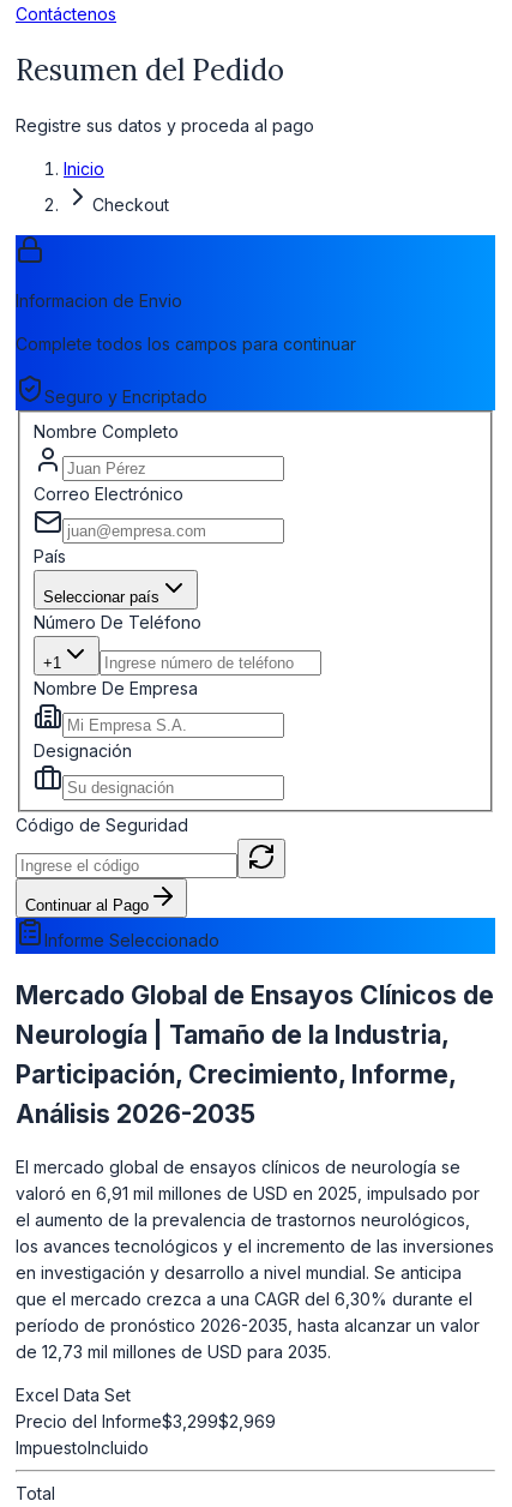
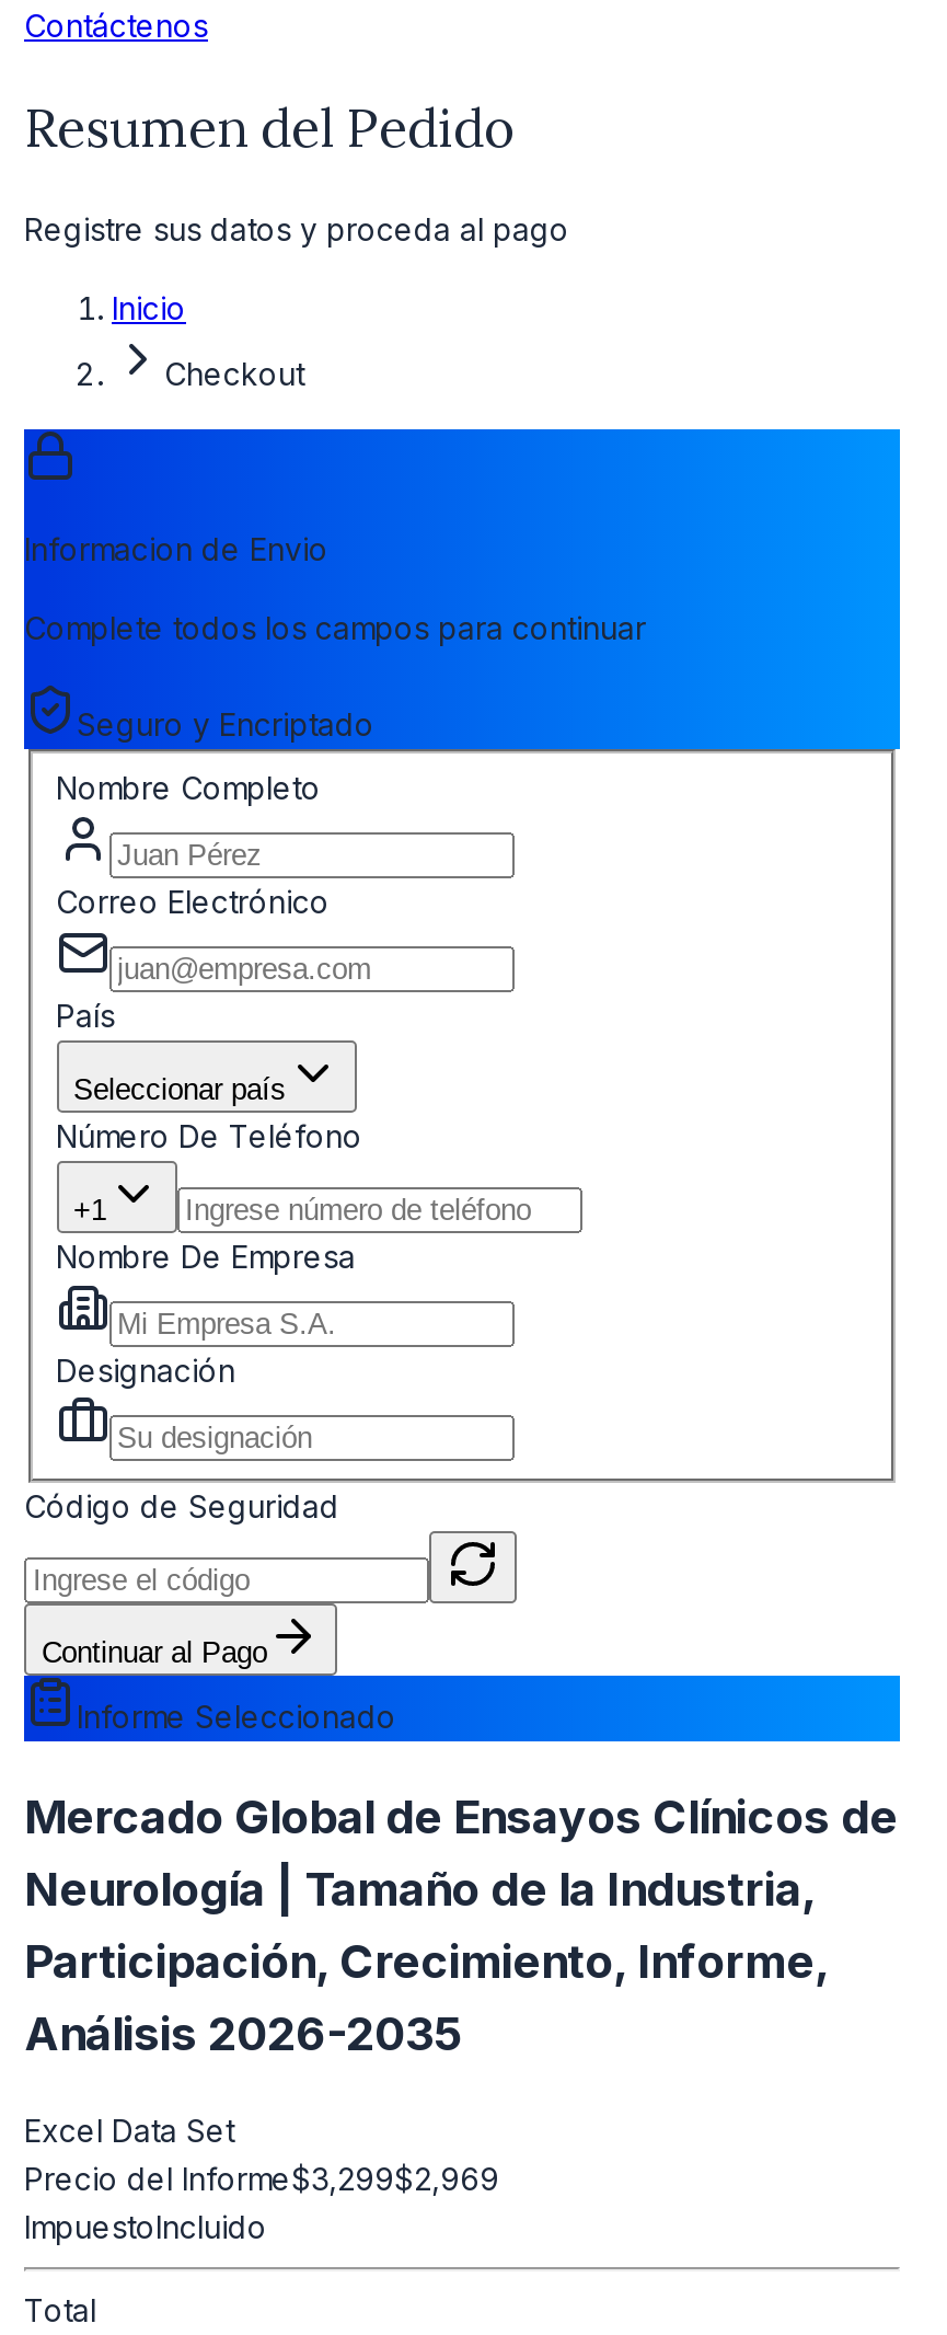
[16,1157,494,1362] El mercado global de ensayos clínicos de neurología se | valoró en 6,91 mil millones de USD en 2025, impulsado por | el aumento de la prevalencia de trastornos neurológicos, | los avances tecnológicos y el incremento de las inversiones | en investigación y desarrollo a nivel mundial. Se anticipa | que el mercado crezca a una CAGR del 6,30% durante el | período de pronóstico 2026-2035, hasta alcanzar un valor | de 12,73 mil millones de USD para 2035. -> none

